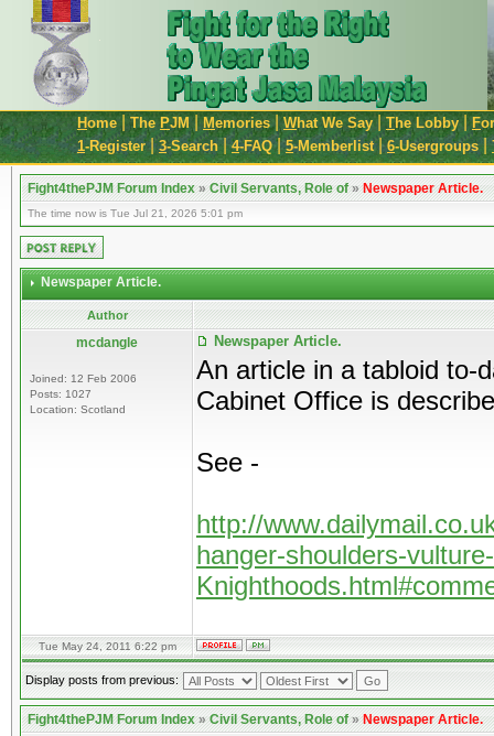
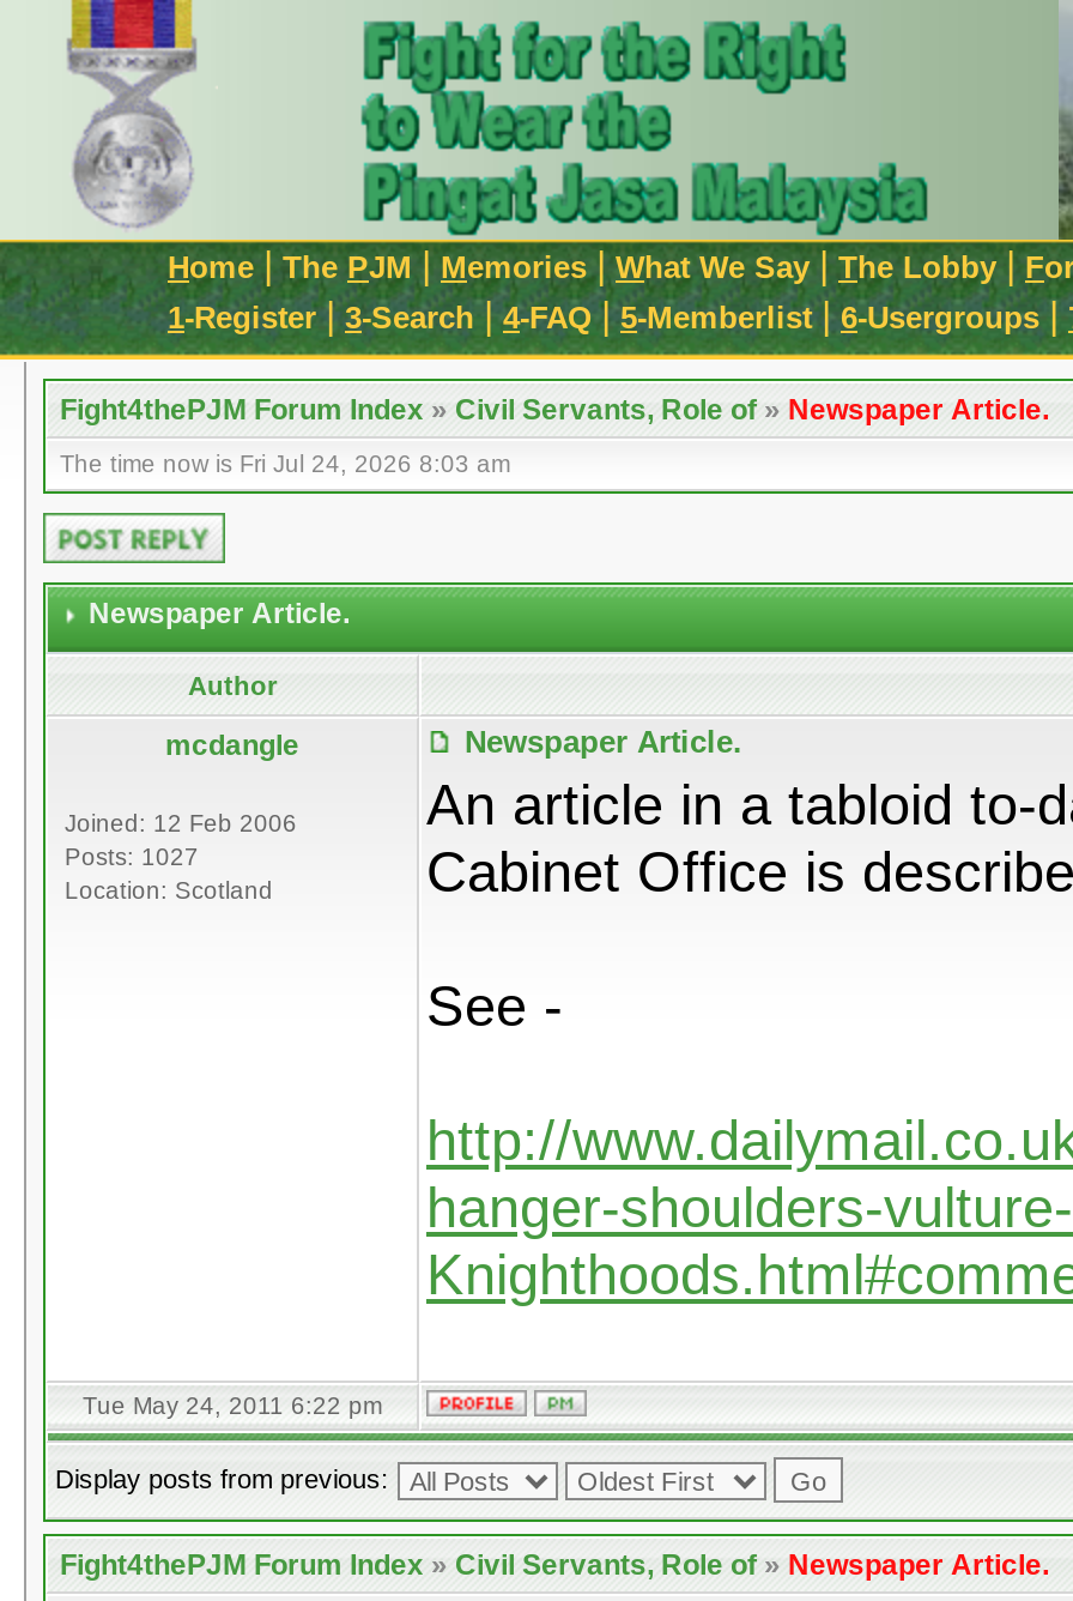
[28,207,243,219] The time now is Tue Jul 21, 2026 5:01 pm -> [60,451,510,477] The time now is Fri Jul 24, 2026 8:03 am

